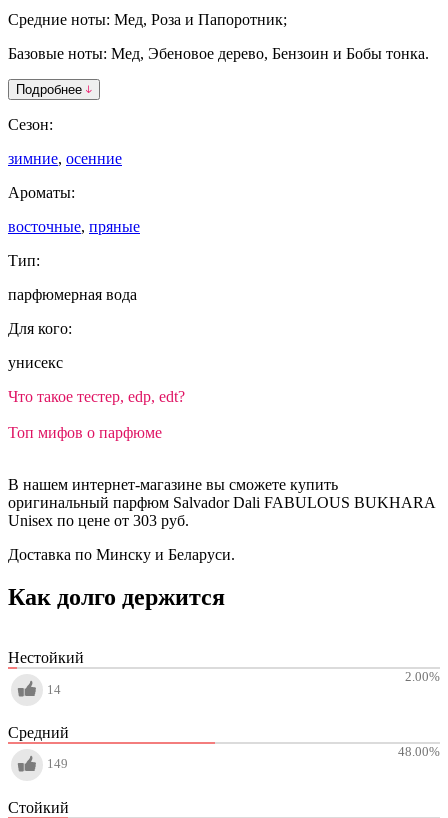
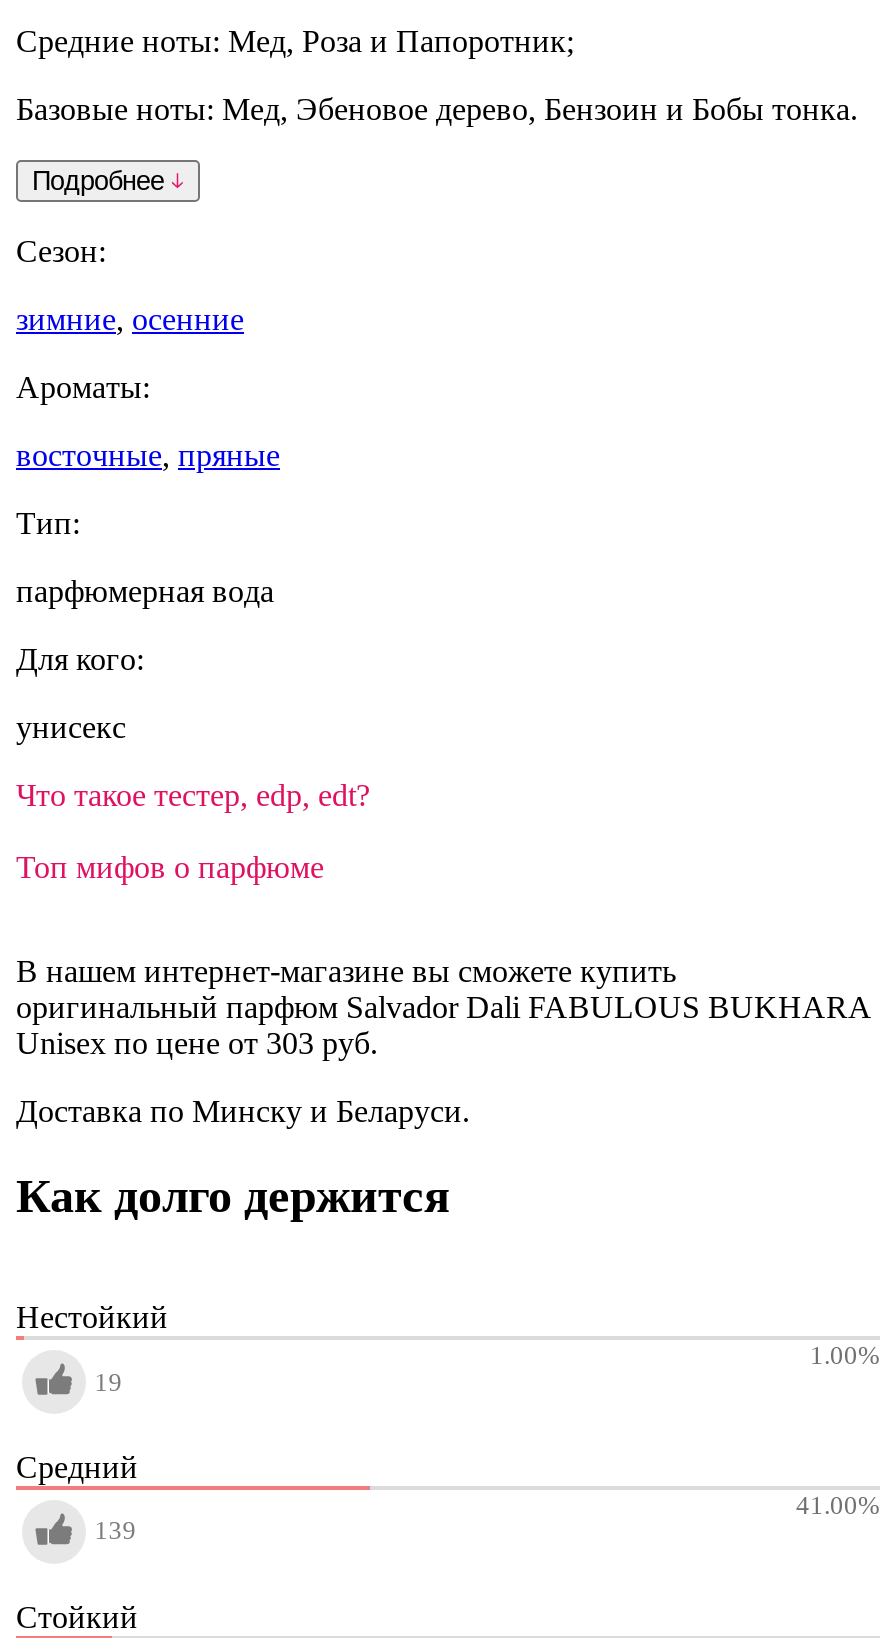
[405,670,440,684] 2.00% -> [810,1342,880,1370] 1.00%
[47,683,61,697] 14 -> [94,1368,122,1396] 19
[398,745,440,759] 48.00% -> [796,1492,880,1520] 41.00%
[47,758,68,772] 149 -> [94,1518,136,1546] 139

